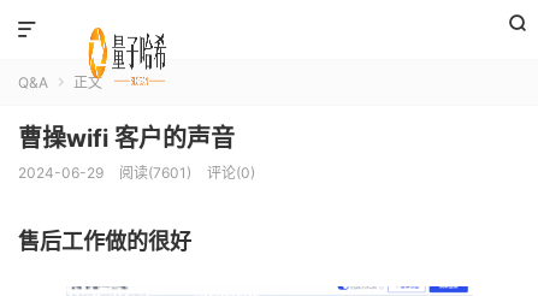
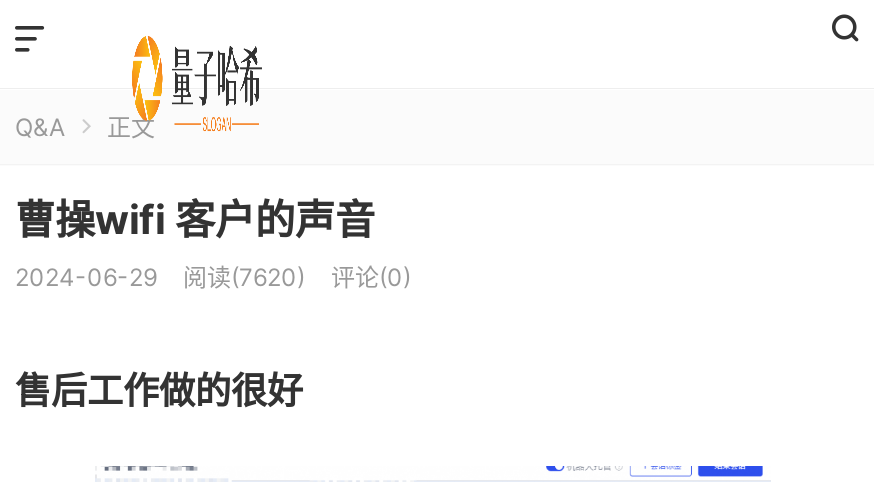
[18,164,255,182] 2024-06-29 阅读(7601) 评论(0) -> [15,262,411,292] 2024-06-29 阅读(7620) 评论(0)

